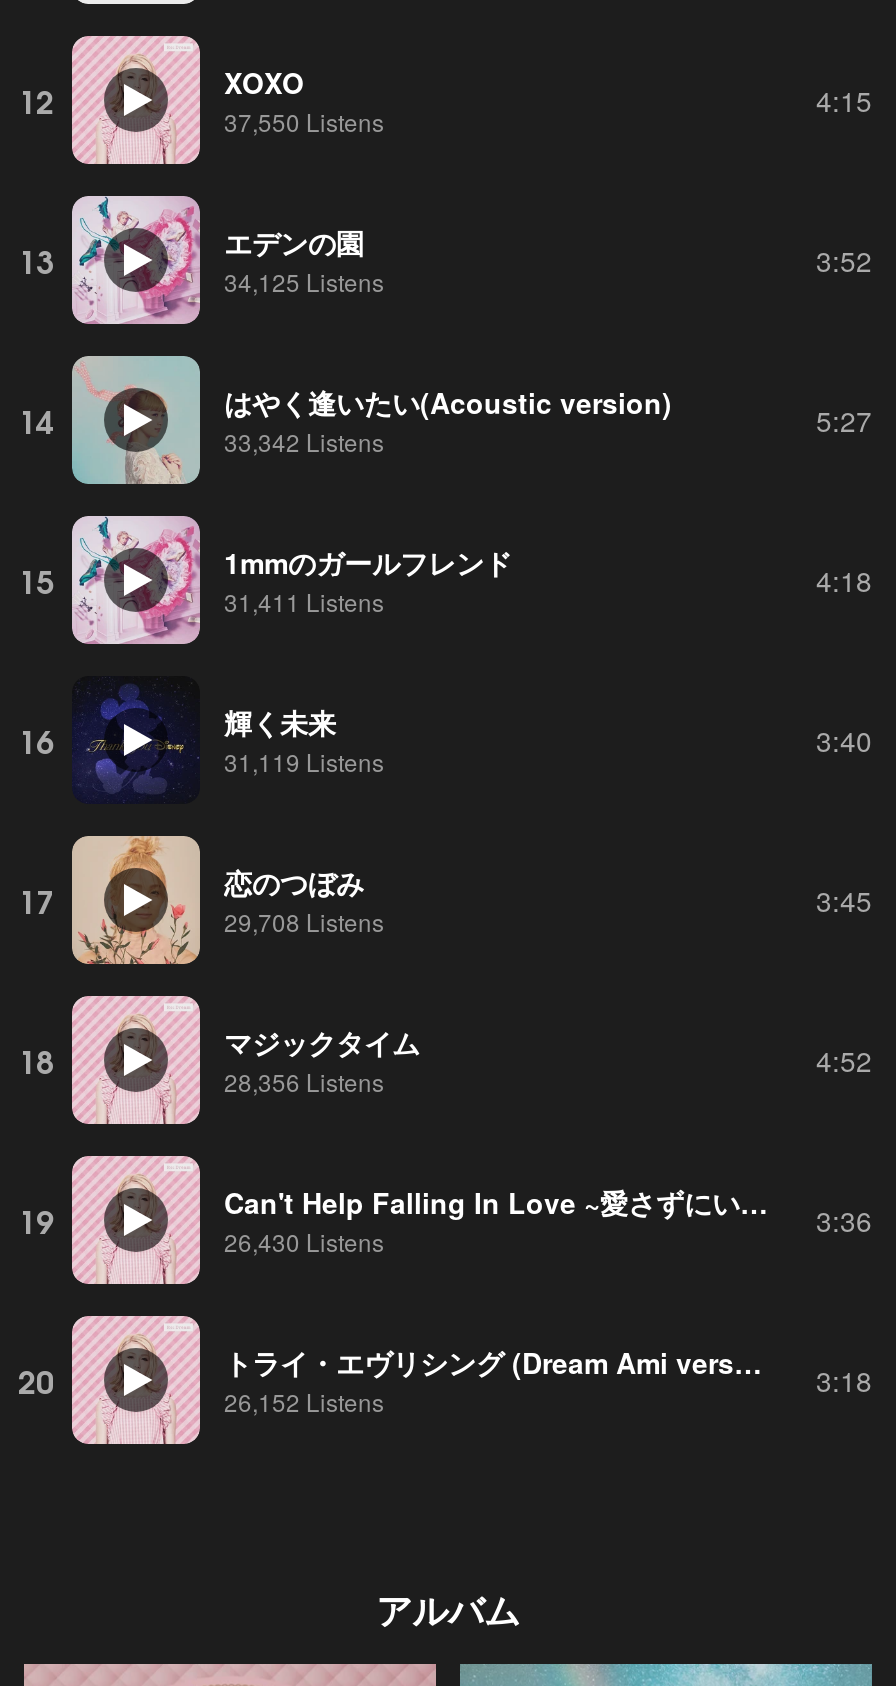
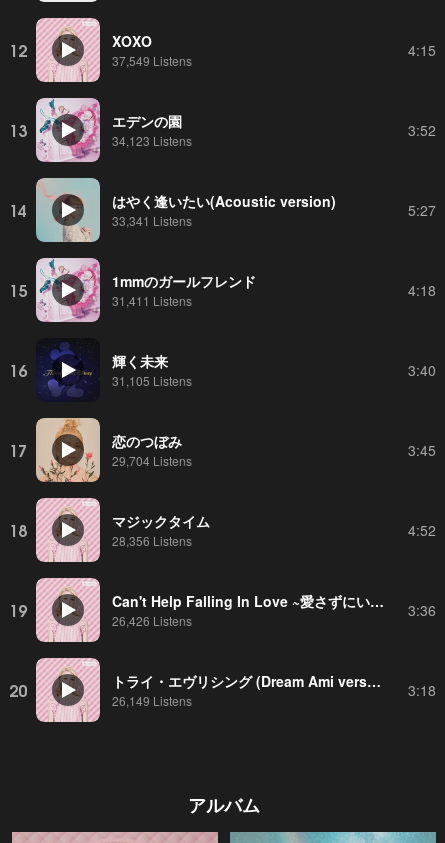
[224,103,384,137] 37,550 Listens -> [112,51,192,68] 37,549 Listens
[224,263,384,297] 34,125 Listens -> [112,131,192,148] 34,123 Listens
[224,423,384,457] 33,342 Listens -> [112,211,192,228] 33,341 Listens
[224,743,384,777] 31,119 Listens -> [112,371,192,388] 31,105 Listens
[224,903,384,937] 29,708 Listens -> [112,451,192,468] 29,704 Listens
[224,1223,384,1257] 26,430 Listens -> [112,611,192,628] 26,426 Listens
[224,1383,384,1417] 26,152 Listens -> [112,691,192,708] 26,149 Listens

